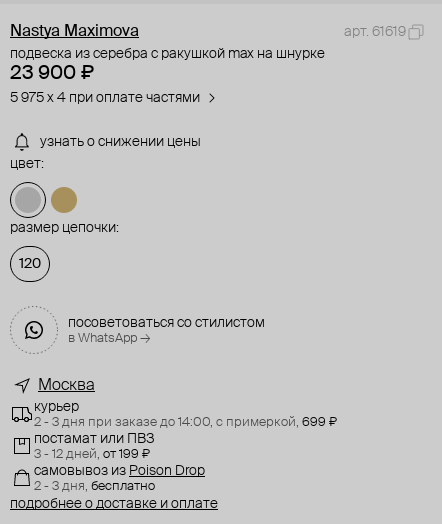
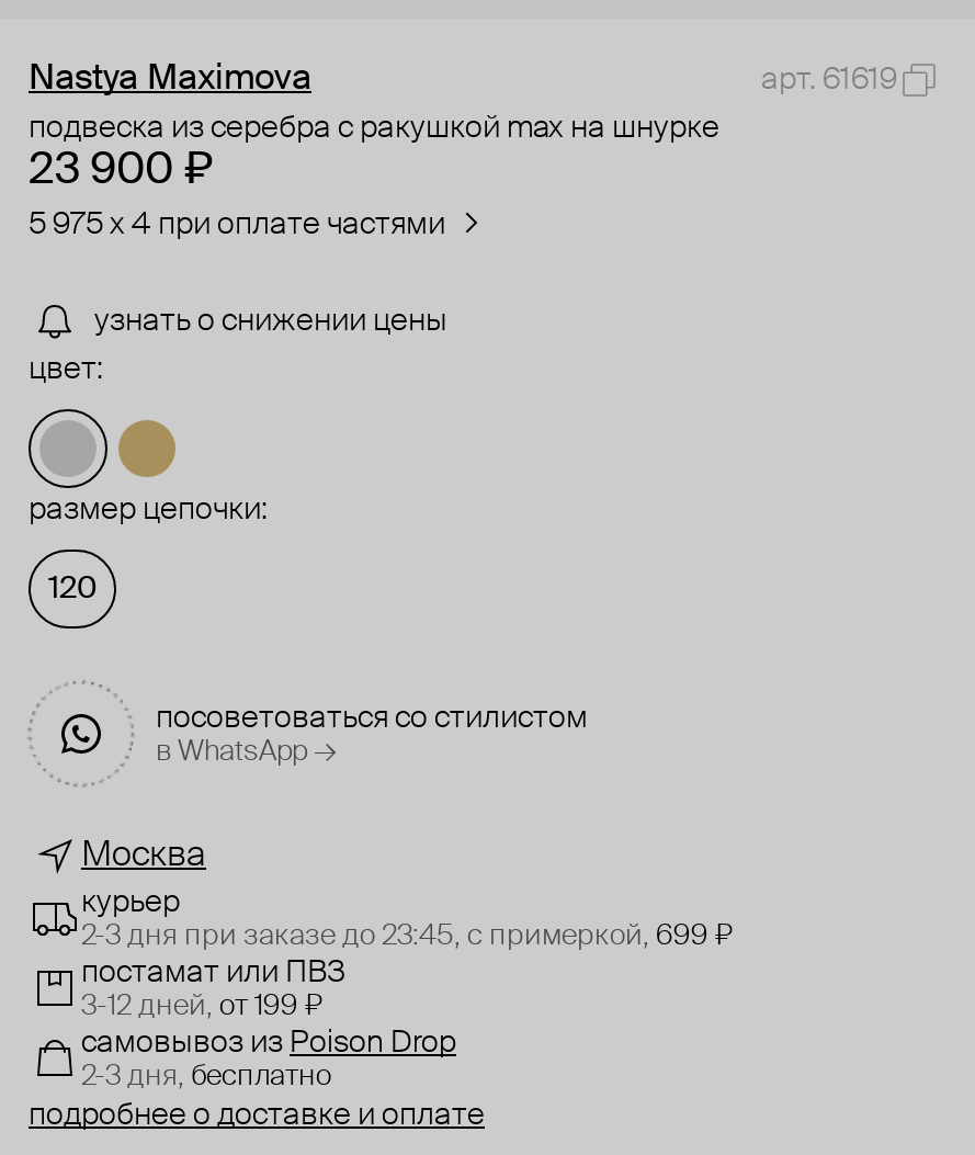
[34,416,337,429] 2 - 3 дня при заказе до 14:00, с примеркой, 699 ₽ -> [81,923,733,951] 2-3 дня при заказе до 23:45, с примеркой, 699 ₽

